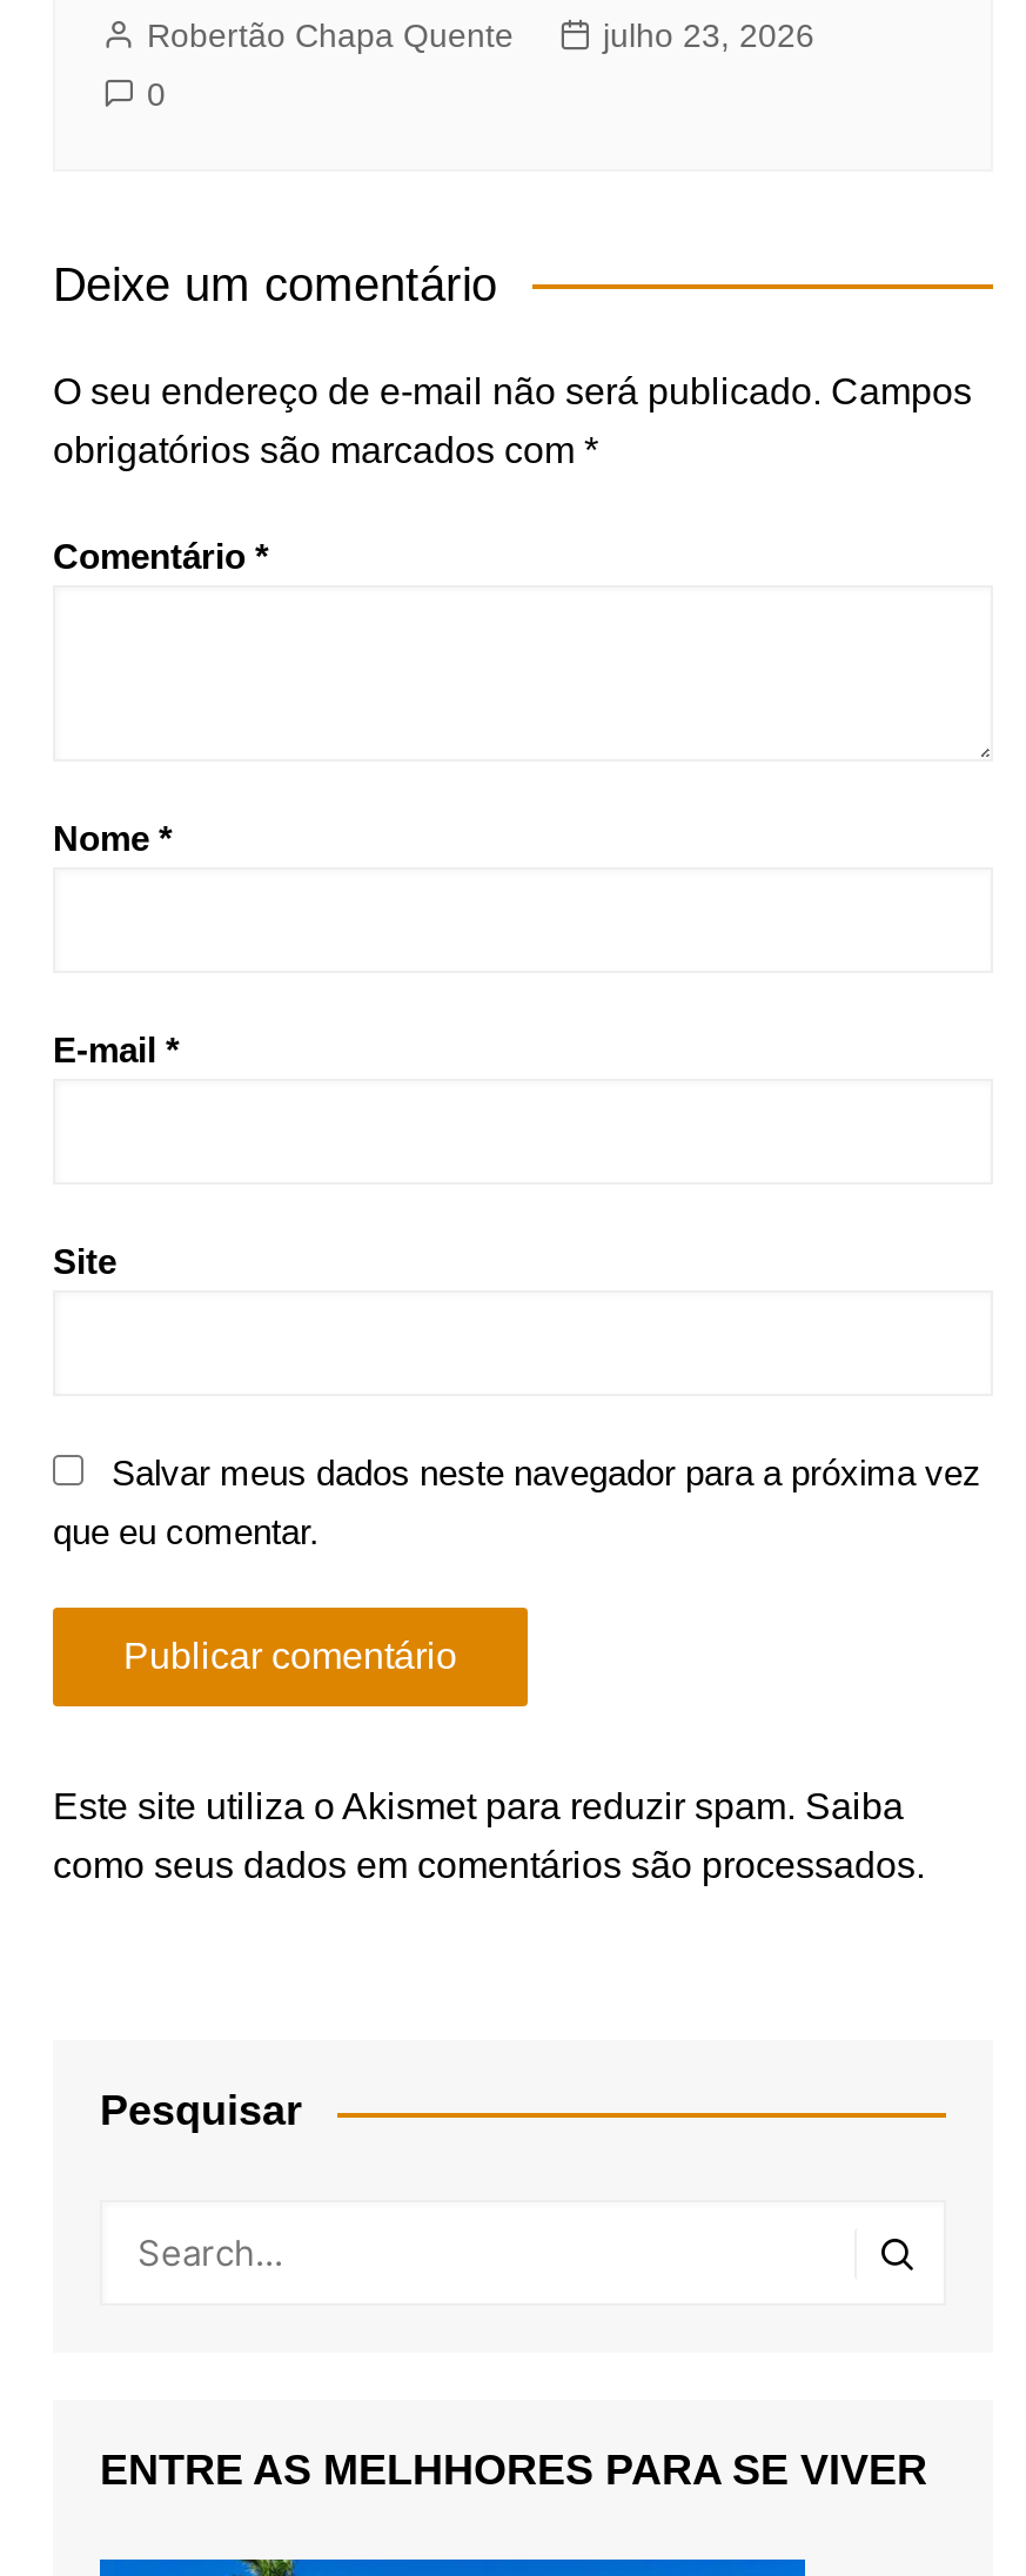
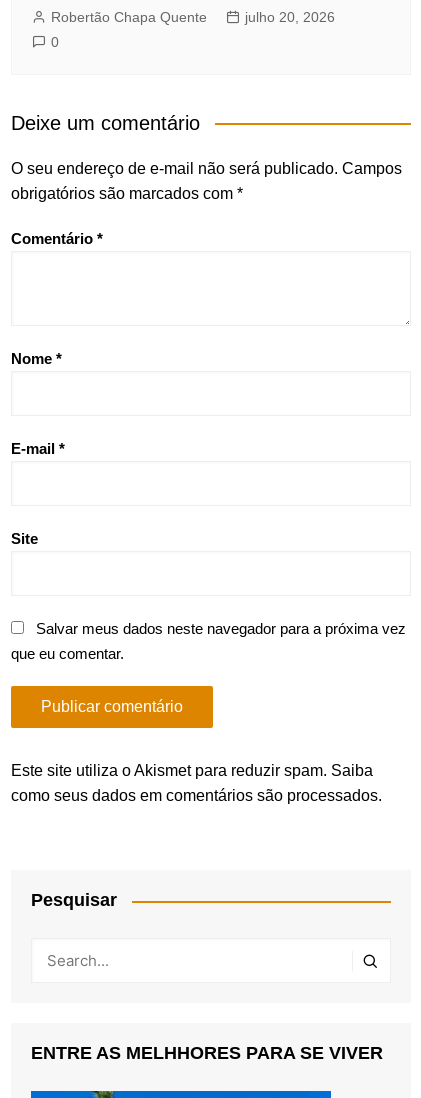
[603,17,814,55] julho 23, 2026 -> [245,9,335,25] julho 20, 2026

